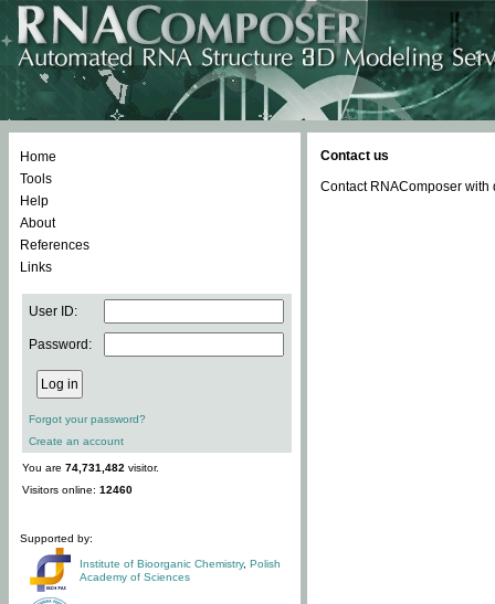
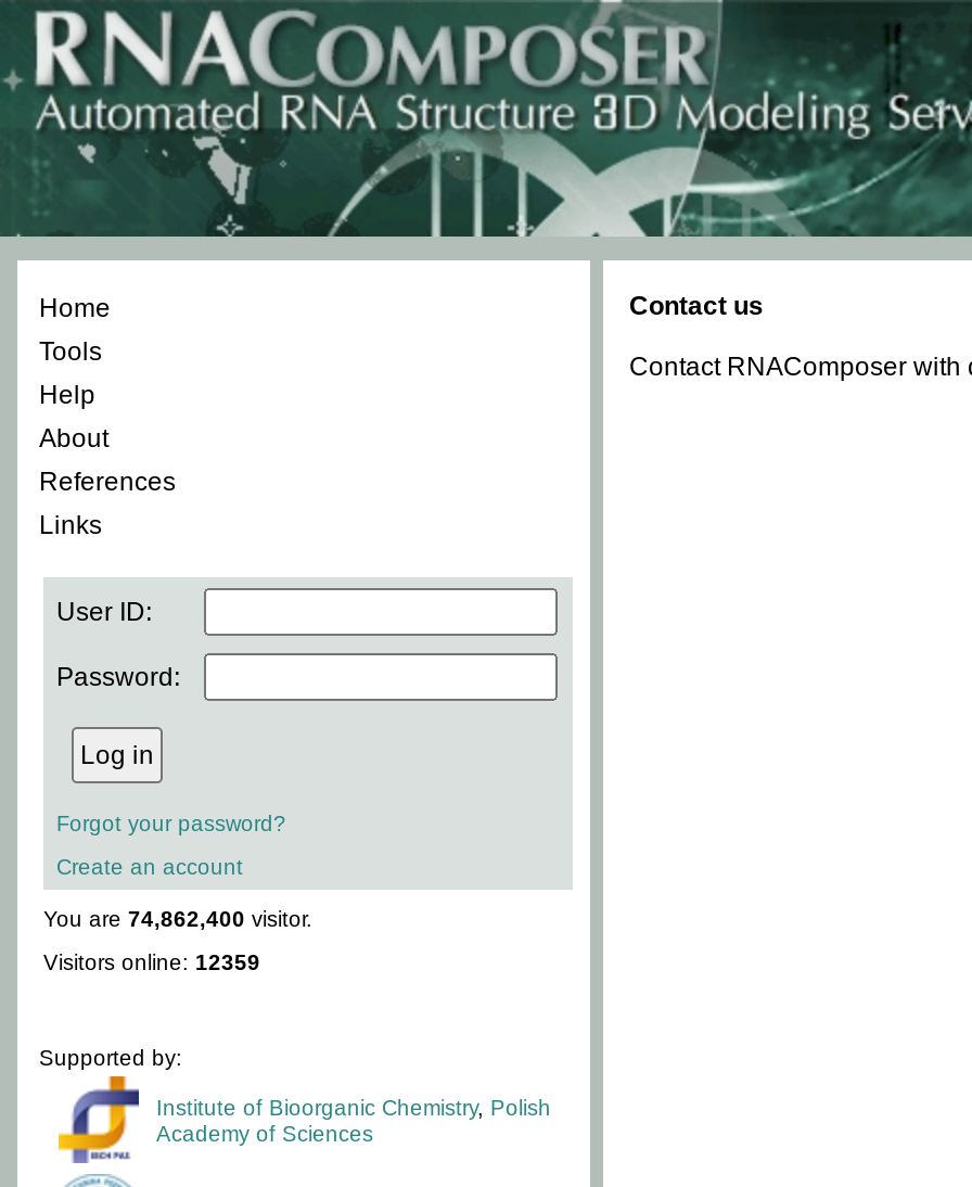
[22,462,159,474] You are 74,731,482 visitor. -> [43,907,312,931] You are 74,862,400 visitor.
[22,484,133,496] Visitors online: 12460 -> [43,950,260,974] Visitors online: 12359

